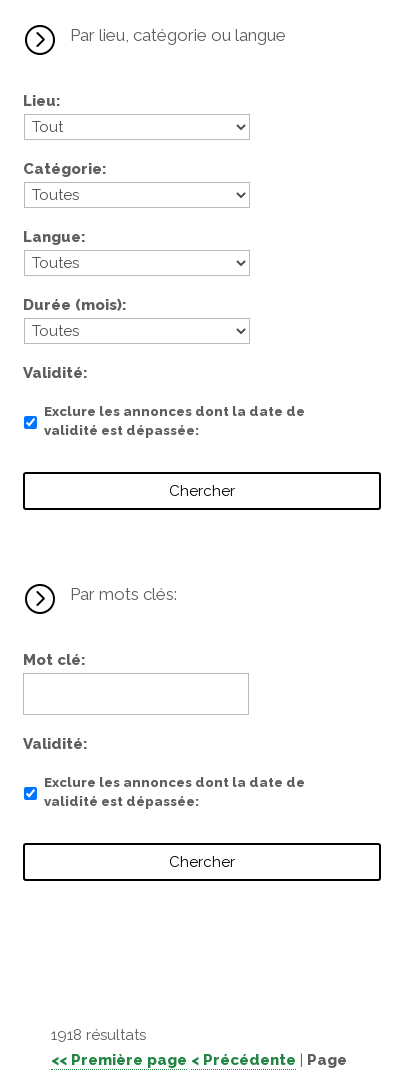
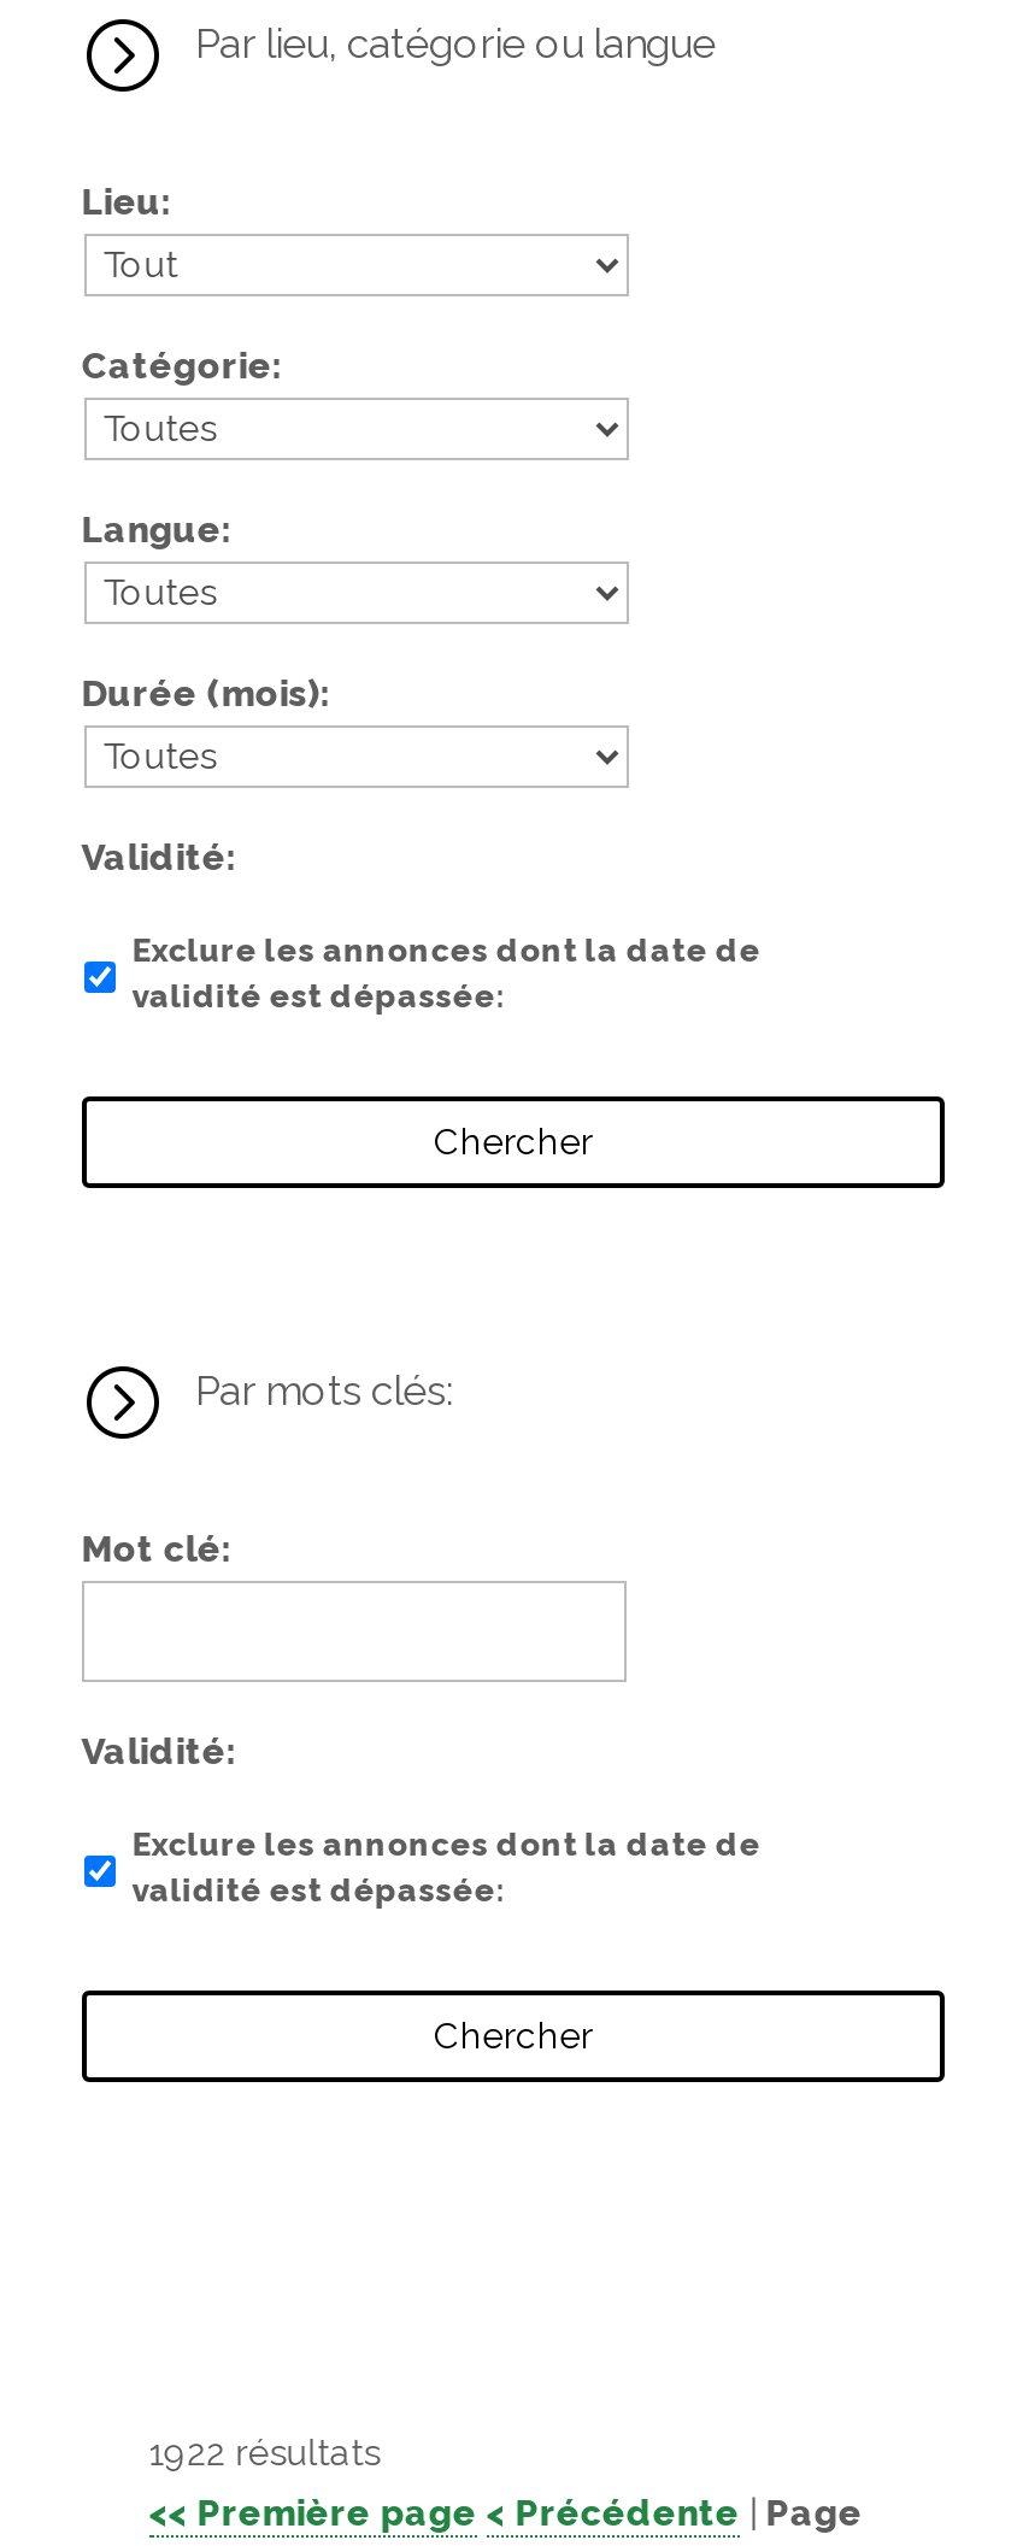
[51,1026,146,1044] 1918 résultats -> [149,2432,380,2475] 1922 résultats

